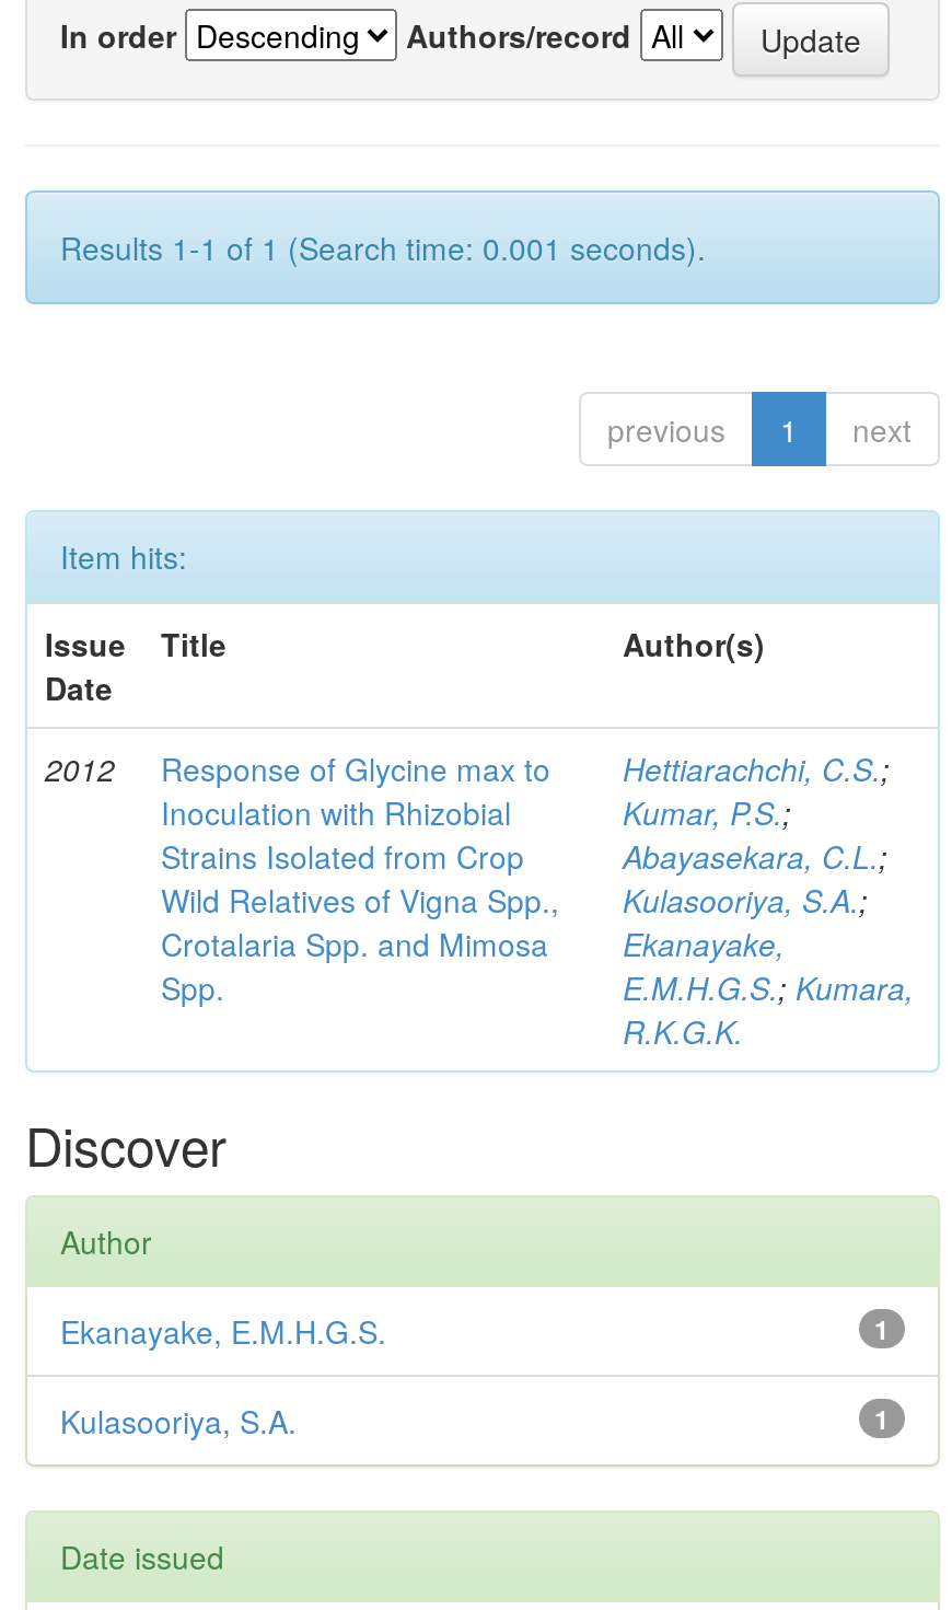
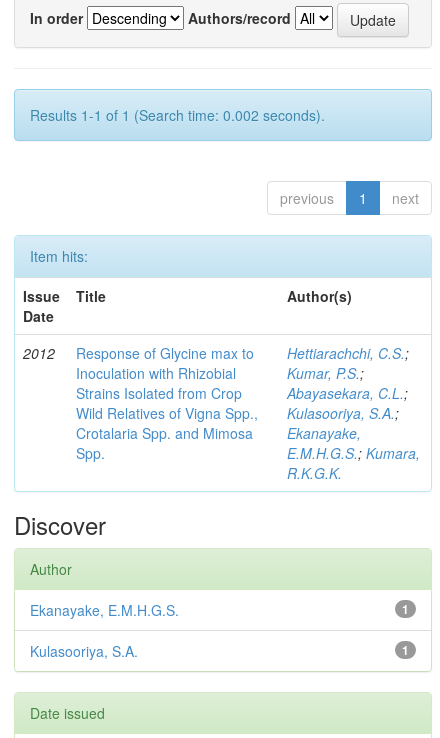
[60,226,706,269] Results 1-1 of 1 (Search time: 0.001 seconds). -> [30,105,325,125] Results 1-1 of 1 (Search time: 0.002 seconds).

